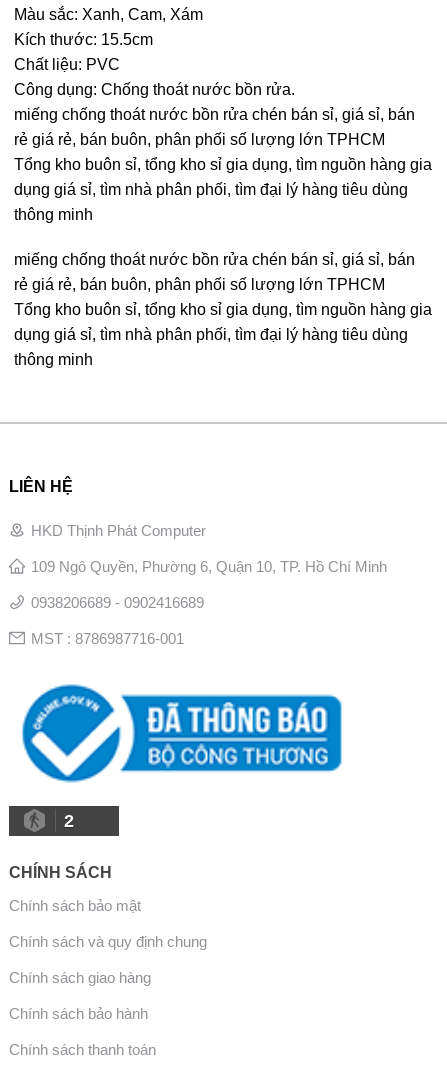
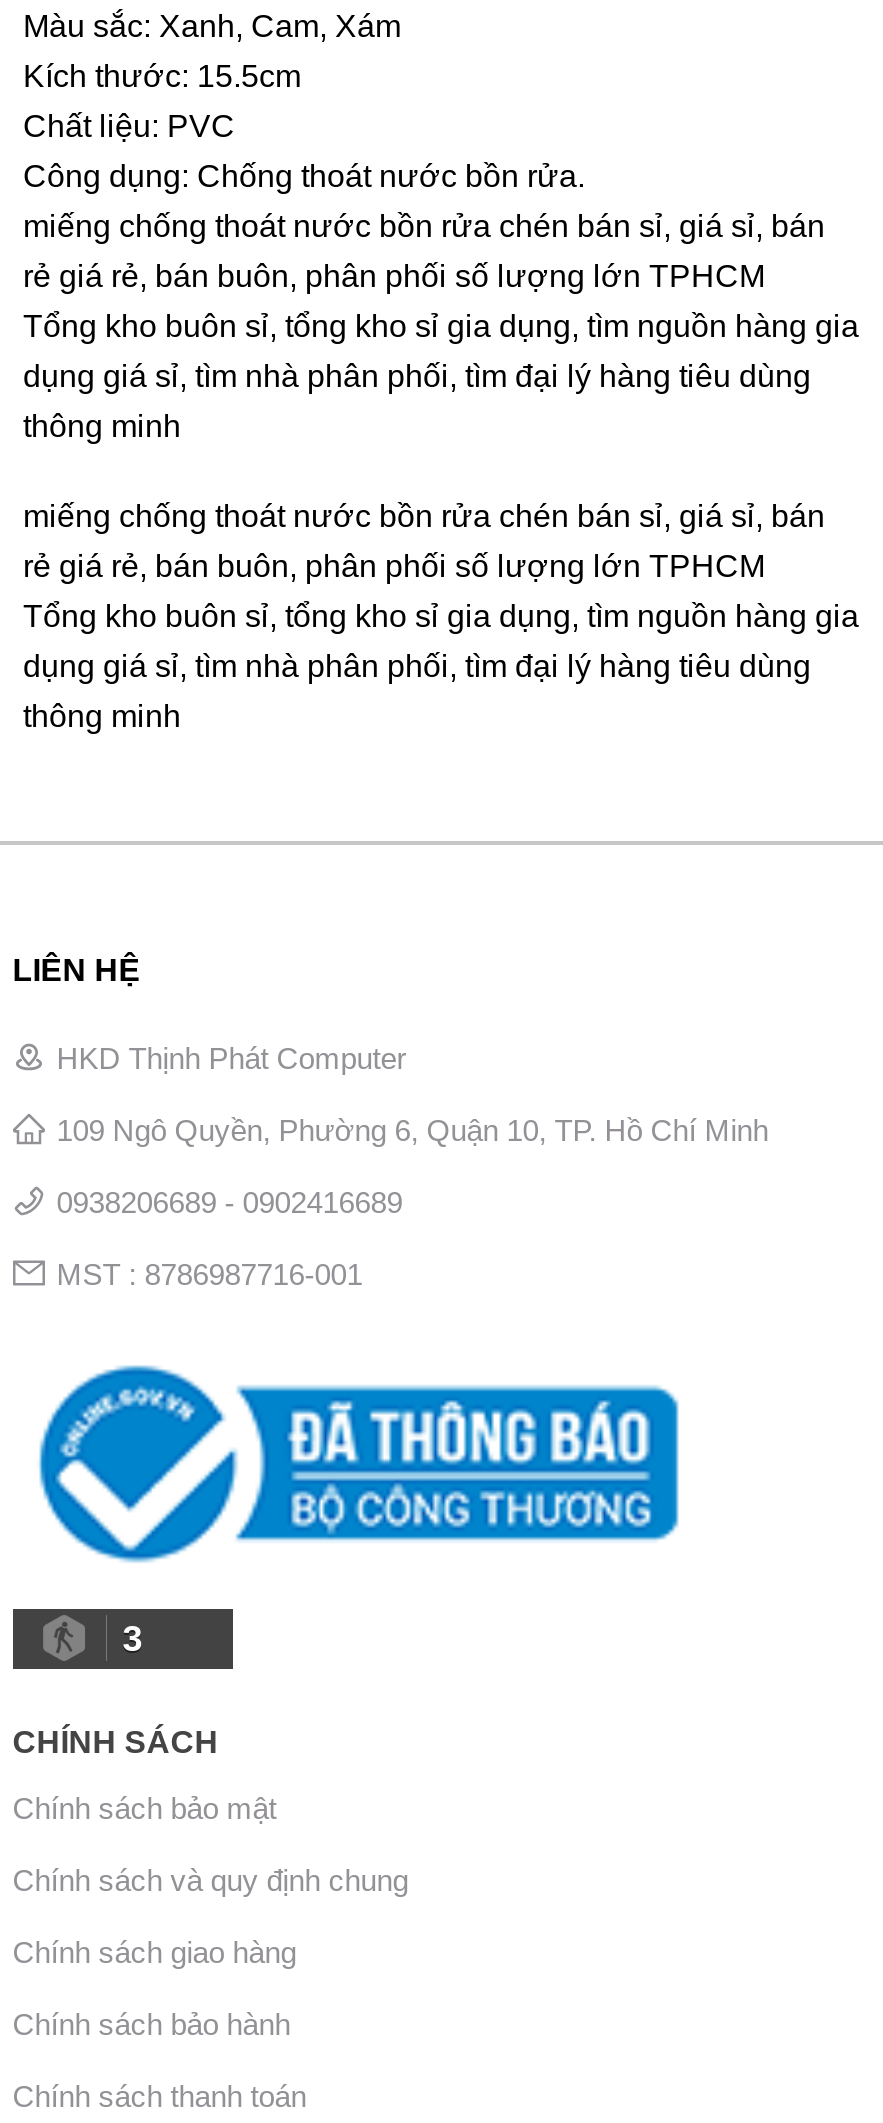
[64,811,72,831] 2 -> [123,1620,139,1660] 3

